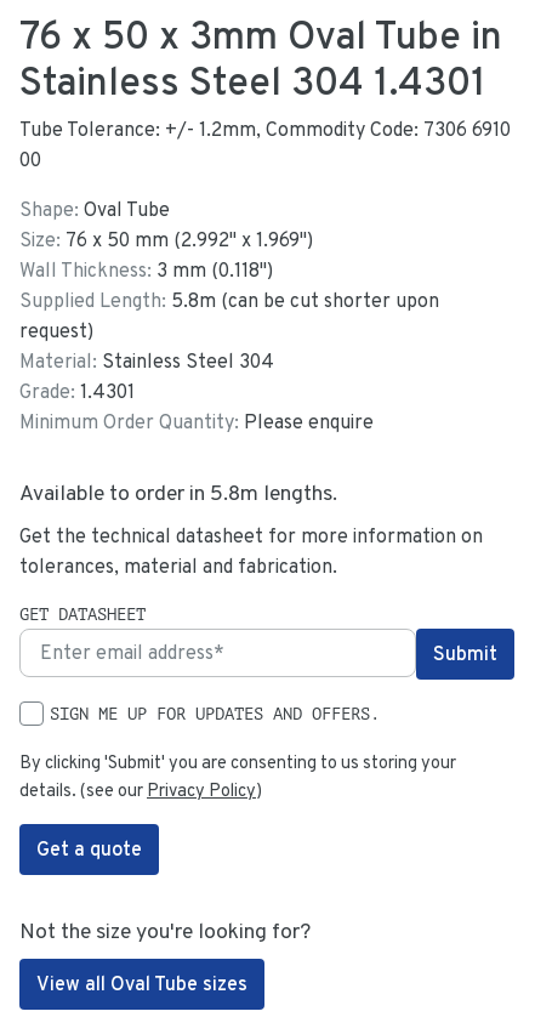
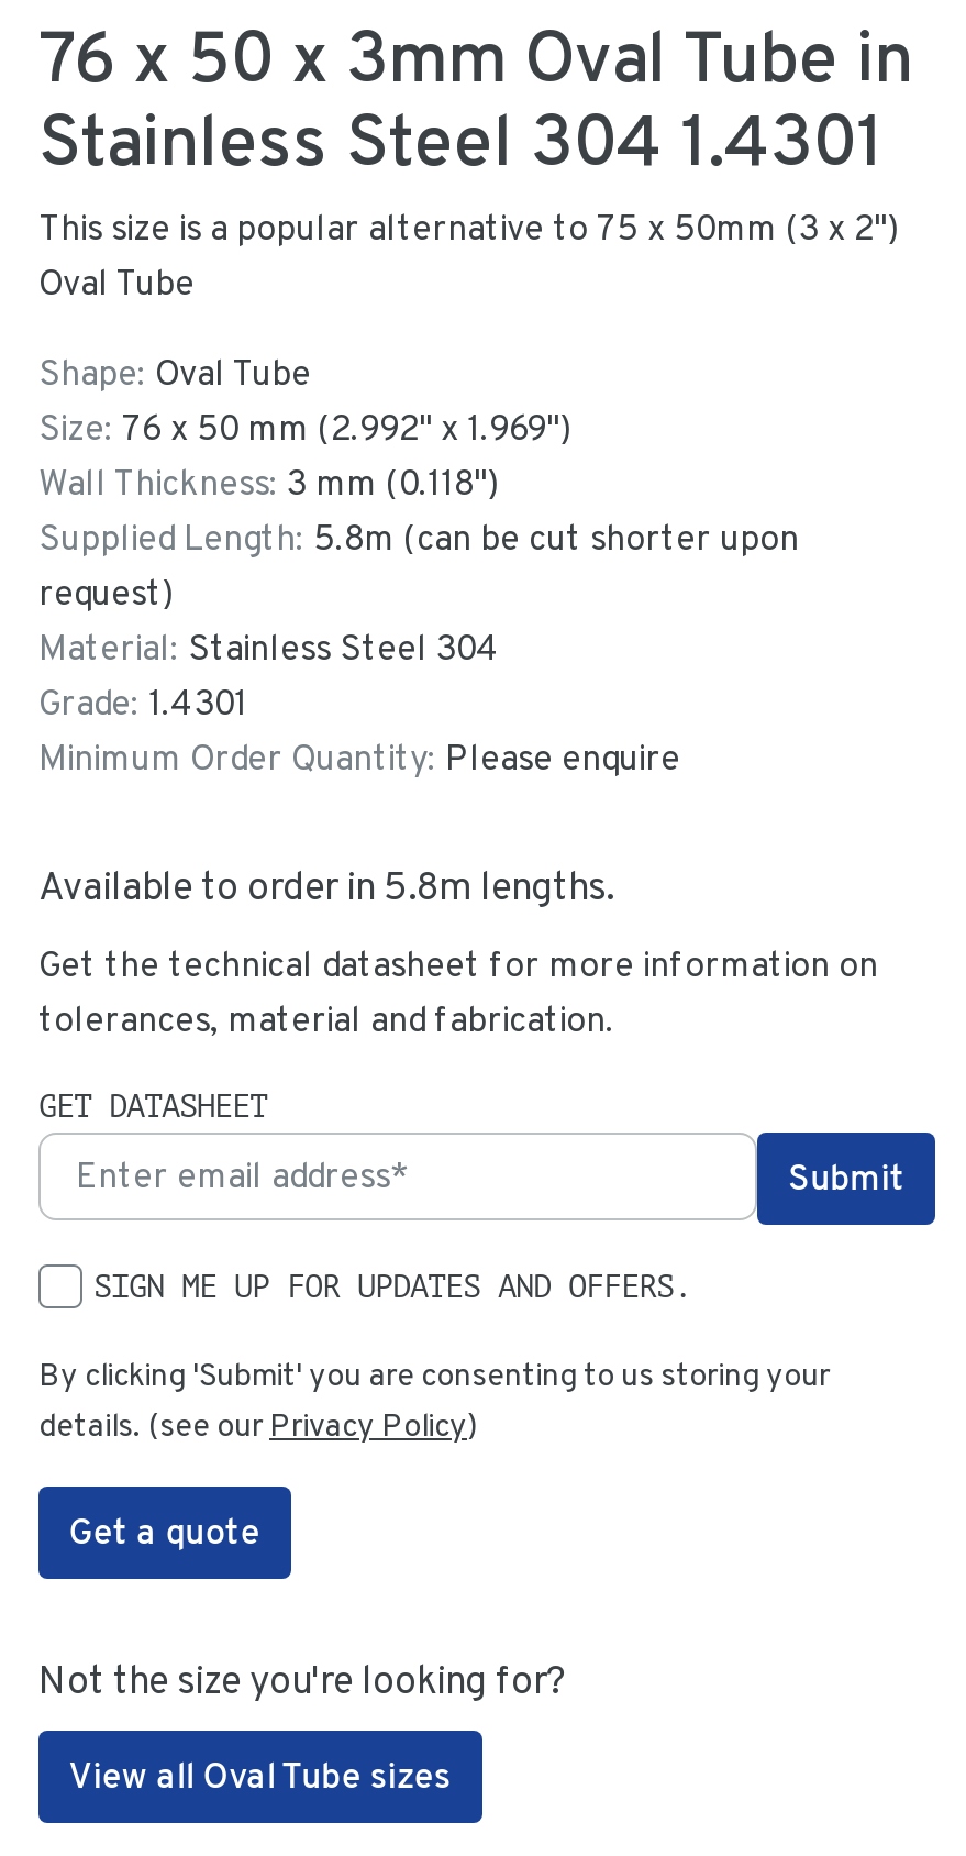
[19,117,511,172] Tube Tolerance: +/- 1.2mm, Commodity Code: 7306 6910 | 00 -> [38,205,898,306] This size is a popular alternative to 75 x 50mm (3 x 2") | Oval Tube

